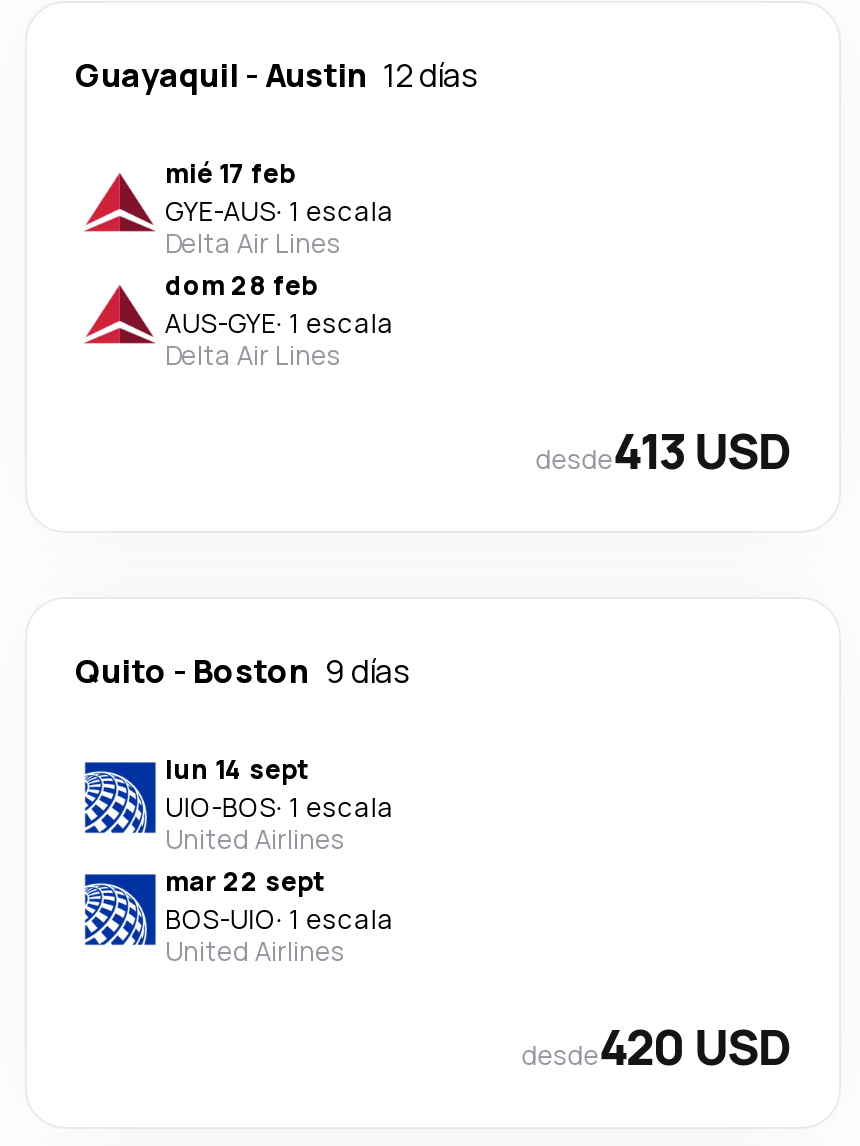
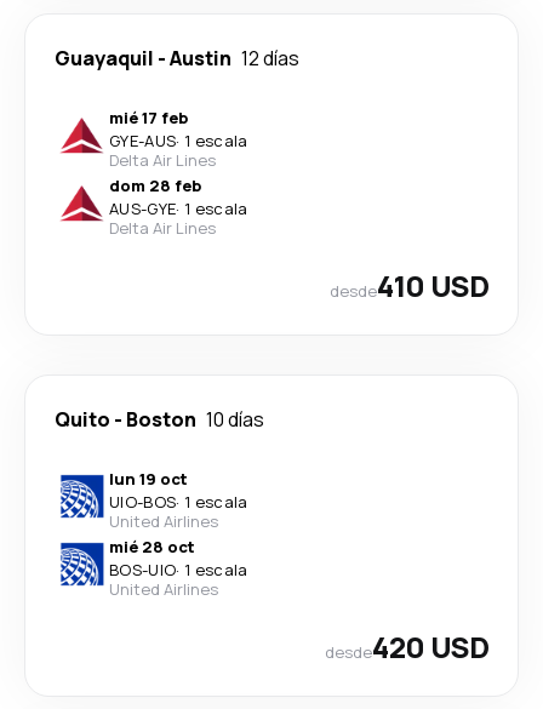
[535,416,791,482] desde413 USD -> [330,265,488,305] desde410 USD
[75,648,411,692] Quito - Boston 9 días -> [55,406,264,432] Quito - Boston 10 días
[165,750,309,786] lun 14 sept -> [109,467,188,489] lun 19 oct
[165,862,325,898] mar 22 sept -> [109,535,195,557] mié 28 oct

